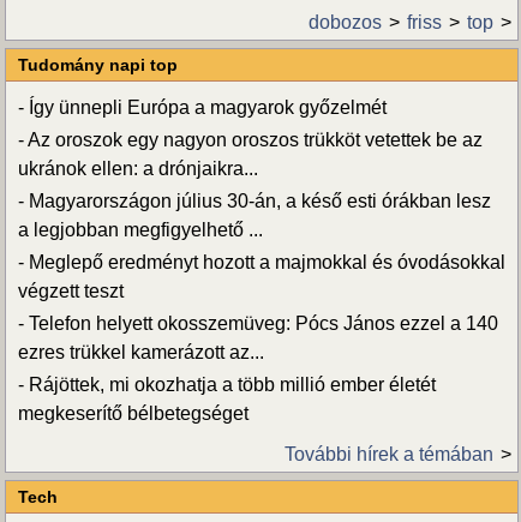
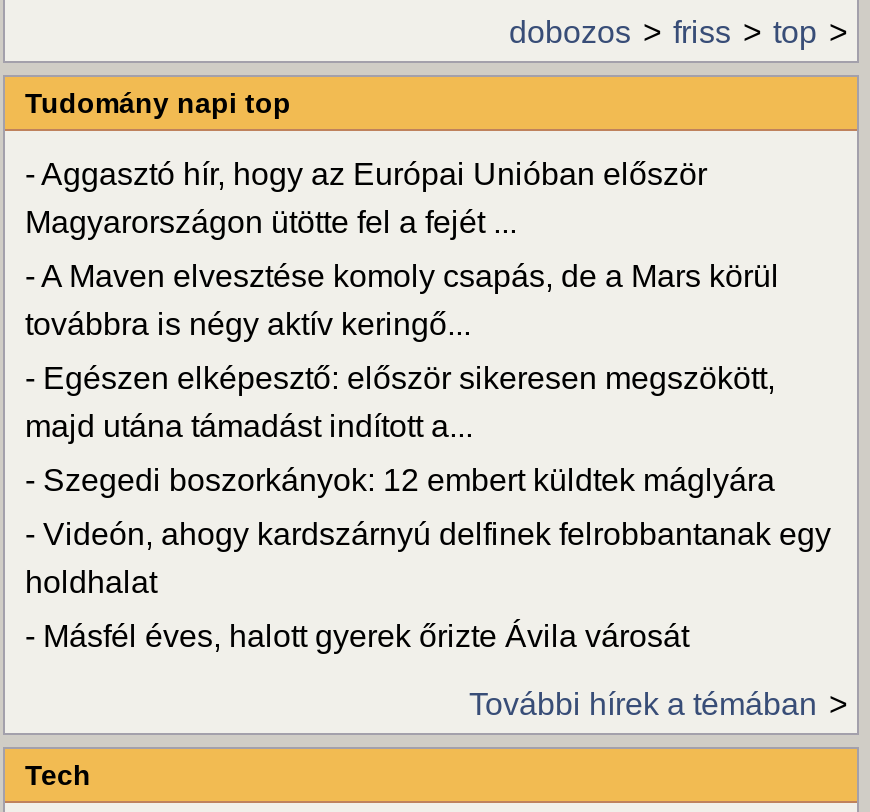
[18,97,387,118] - Így ünnepli Európa a magyarok győzelmét -> [25,157,707,239] - Aggasztó hír, hogy az Európai Unióban először | Magyarországon ütötte fel a fejét ...
[18,130,483,179] - Az oroszok egy nagyon oroszos trükköt vetettek be az | ukránok ellen: a drónjaikra... -> [25,259,779,341] - A Maven elvesztése komoly csapás, de a Mars körül | továbbra is négy aktív keringő...
[18,191,491,240] - Magyarországon július 30-án, a késő esti órákban lesz | a legjobban megfigyelhető ... -> [25,361,775,443] - Egészen elképesztő: először sikeresen megszökött, | majd utána támadást indított a...
[18,252,505,301] - Meglepő eredményt hozott a majmokkal és óvodásokkal | végzett teszt -> [25,463,775,497] - Szegedi boszorkányok: 12 embert küldtek máglyára
[18,313,498,362] - Telefon helyett okosszemüveg: Pócs János ezzel a 140 | ezres trükkel kamerázott az... -> [25,517,831,599] - Videón, ahogy kardszárnyú delfinek felrobbantanak egy | holdhalat
[18,374,436,424] - Rájöttek, mi okozhatja a több millió ember életét | megkeserítő bélbetegséget -> [25,619,689,653] - Másfél éves, halott gyerek őrizte Ávila városát

